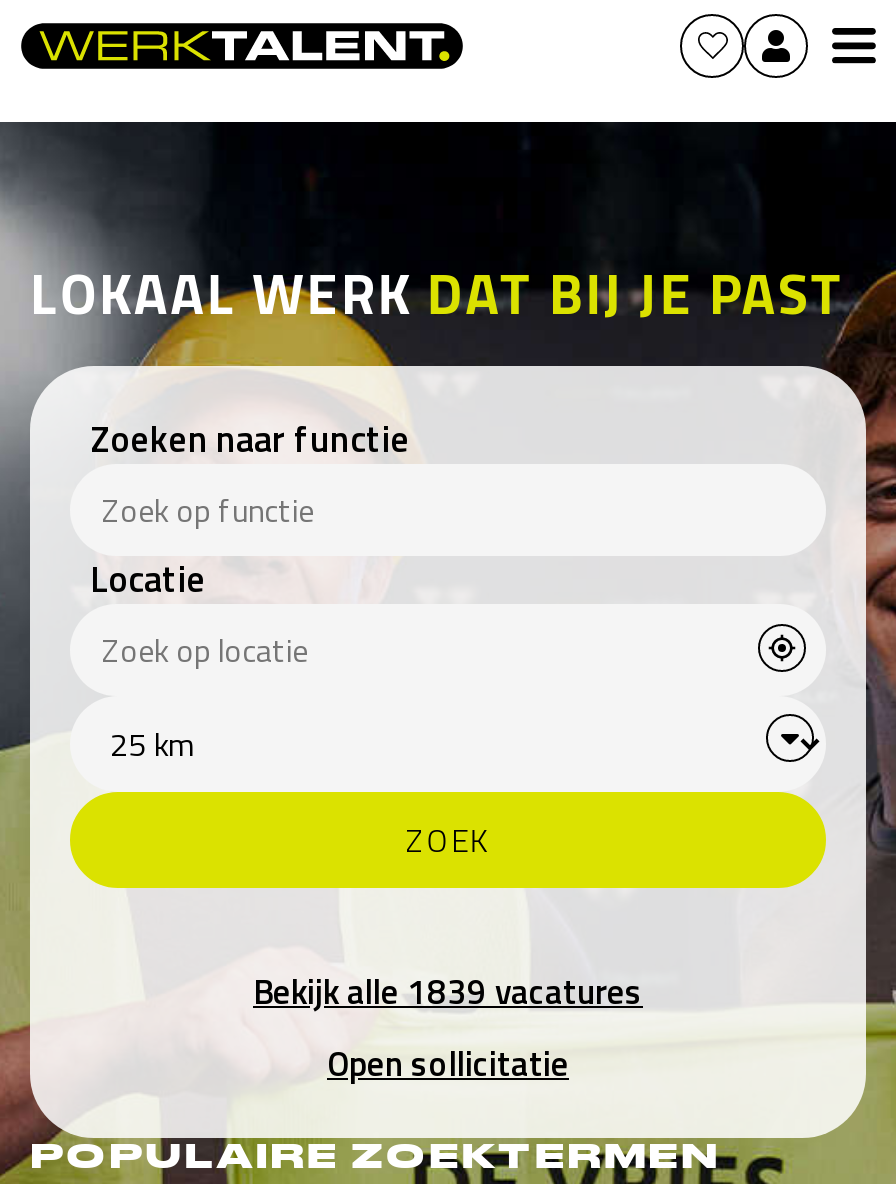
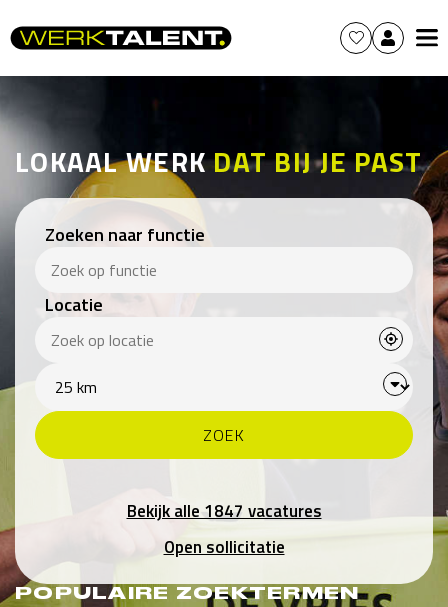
[253,966,643,1018] Bekijk alle 1839 vacatures -> [126,498,321,524] Bekijk alle 1847 vacatures

